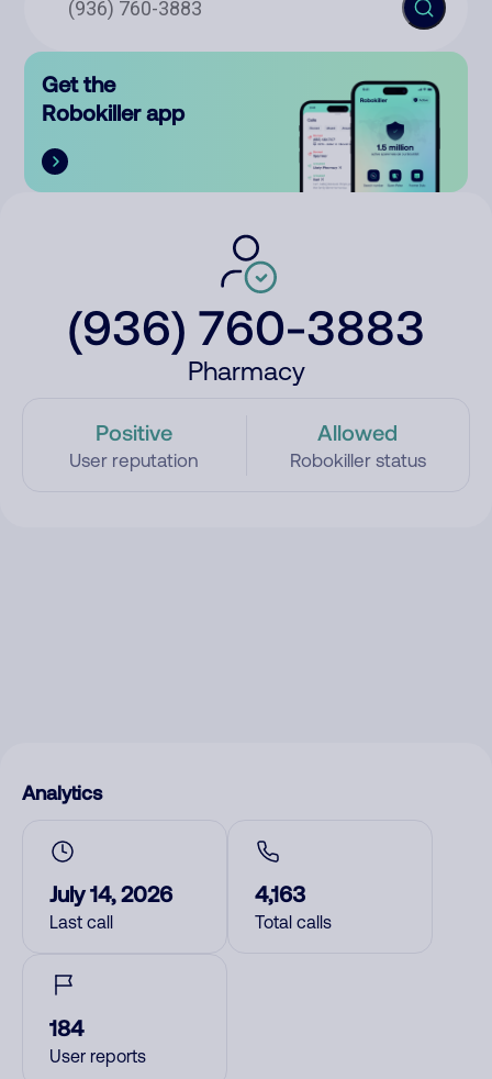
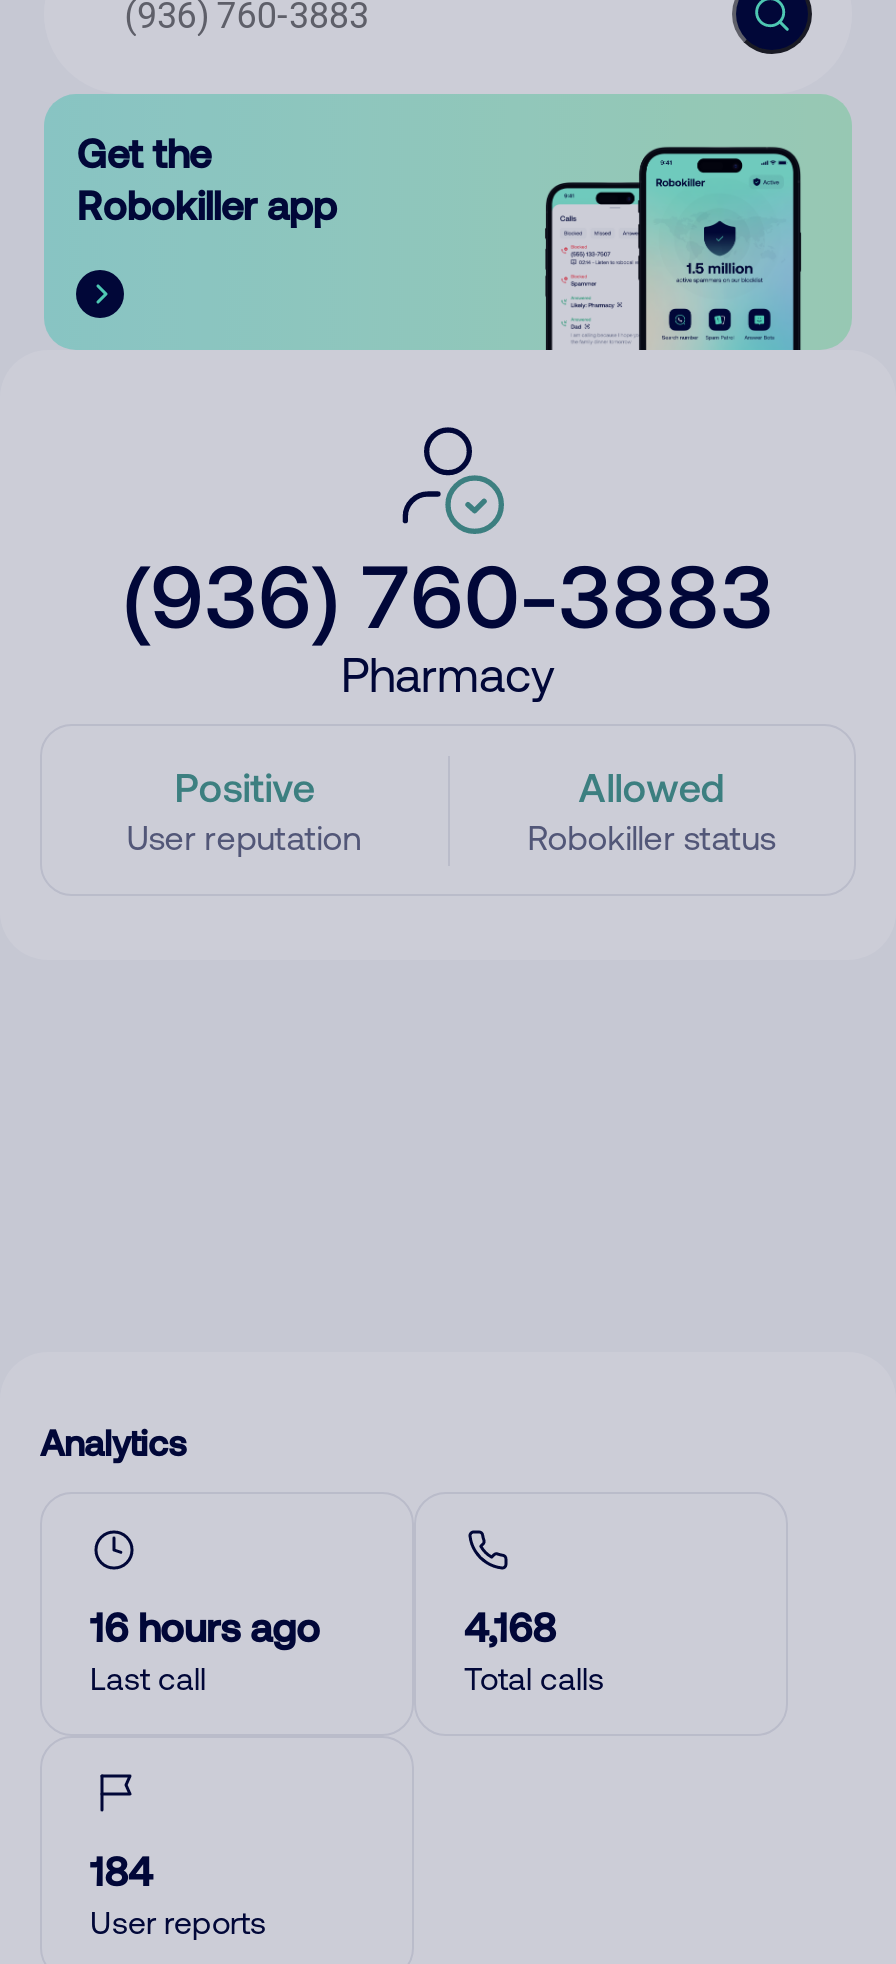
[49,880,172,906] July 14, 2026 -> [90,1602,320,1650] 16 hours ago
[255,880,305,906] 4,163 -> [464,1602,556,1650] 4,168

